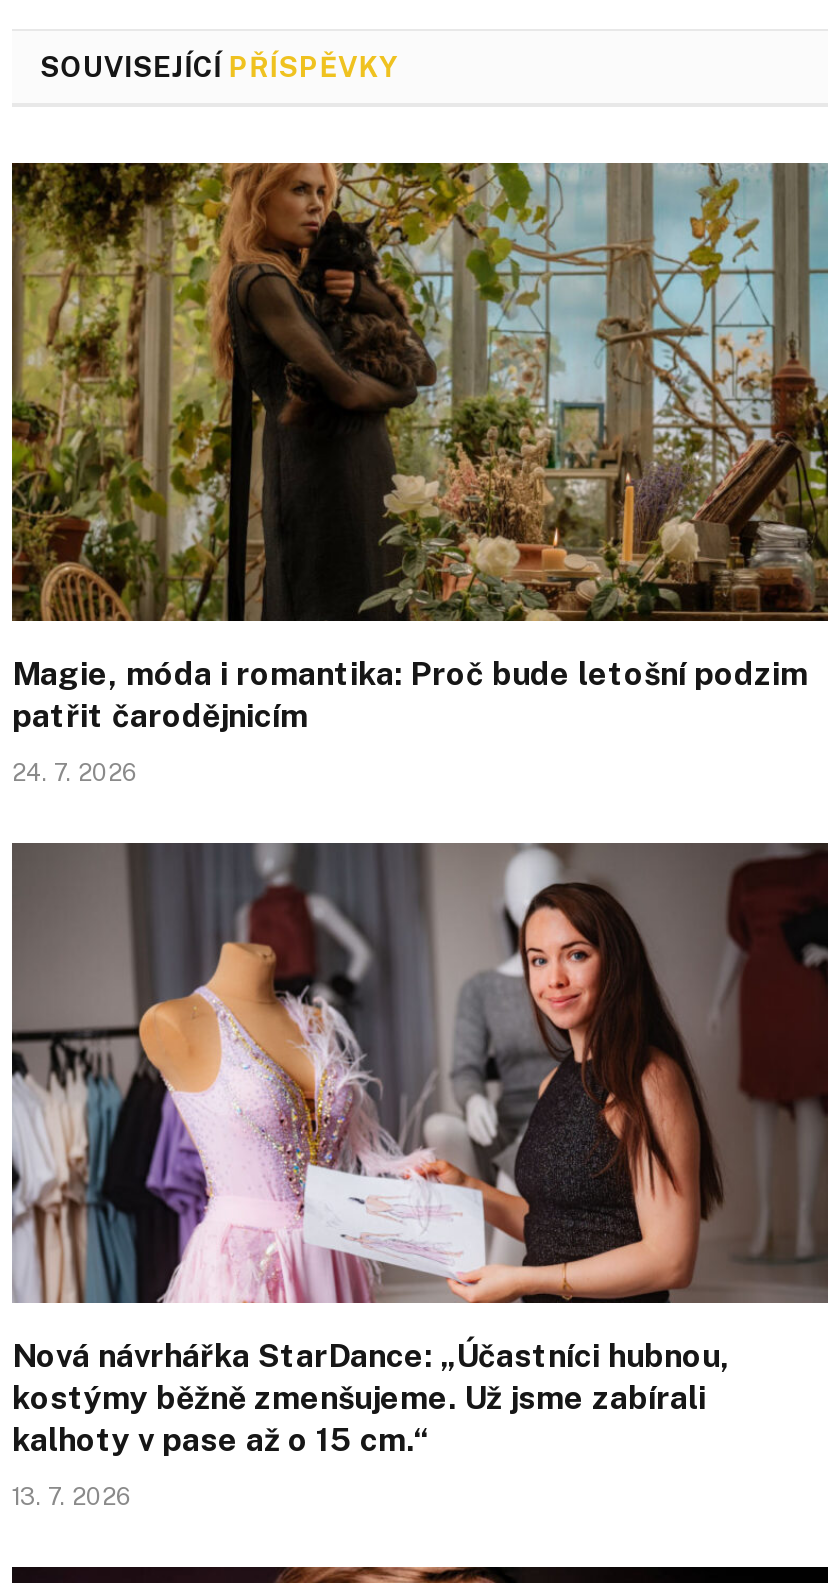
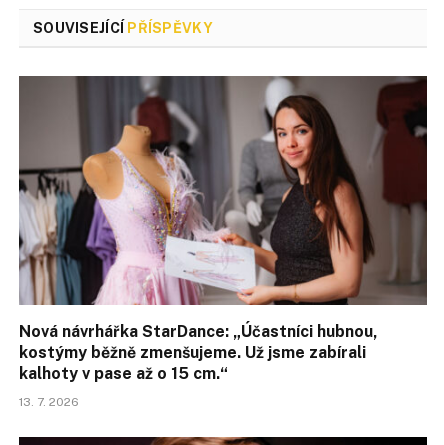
[10,162,828,788] [image] | Magie, móda i romantika: Proč bude letošní podzim | patřit čarodějnicím | 24. 7. 2026 -> none

